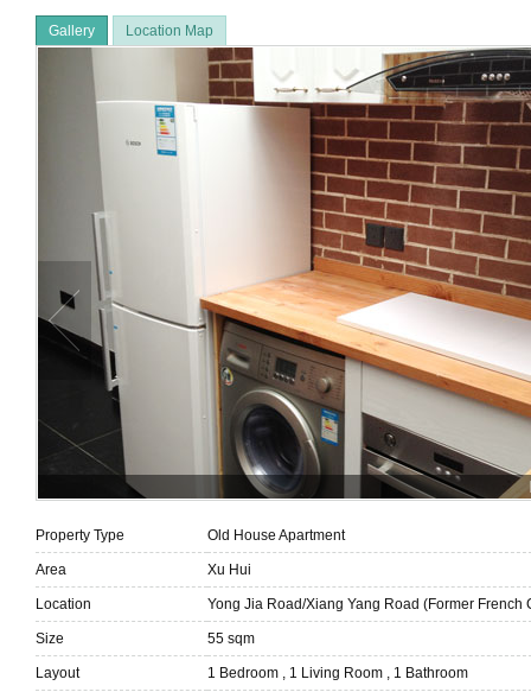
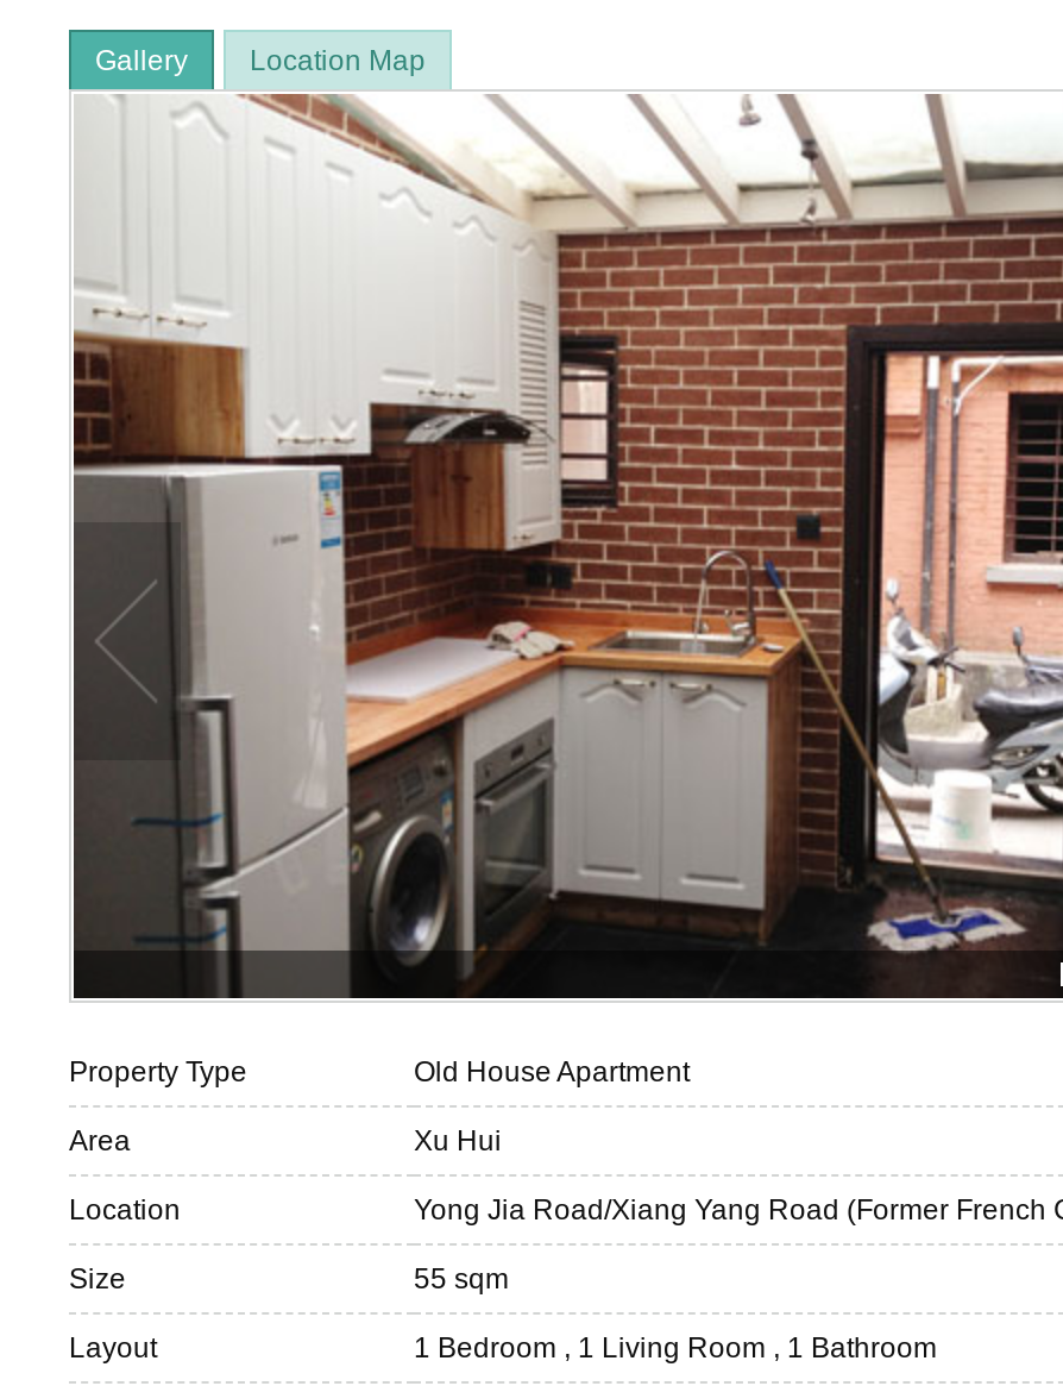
[37,46,527,500] [image] -> [74,92,1056,1001] [image]

